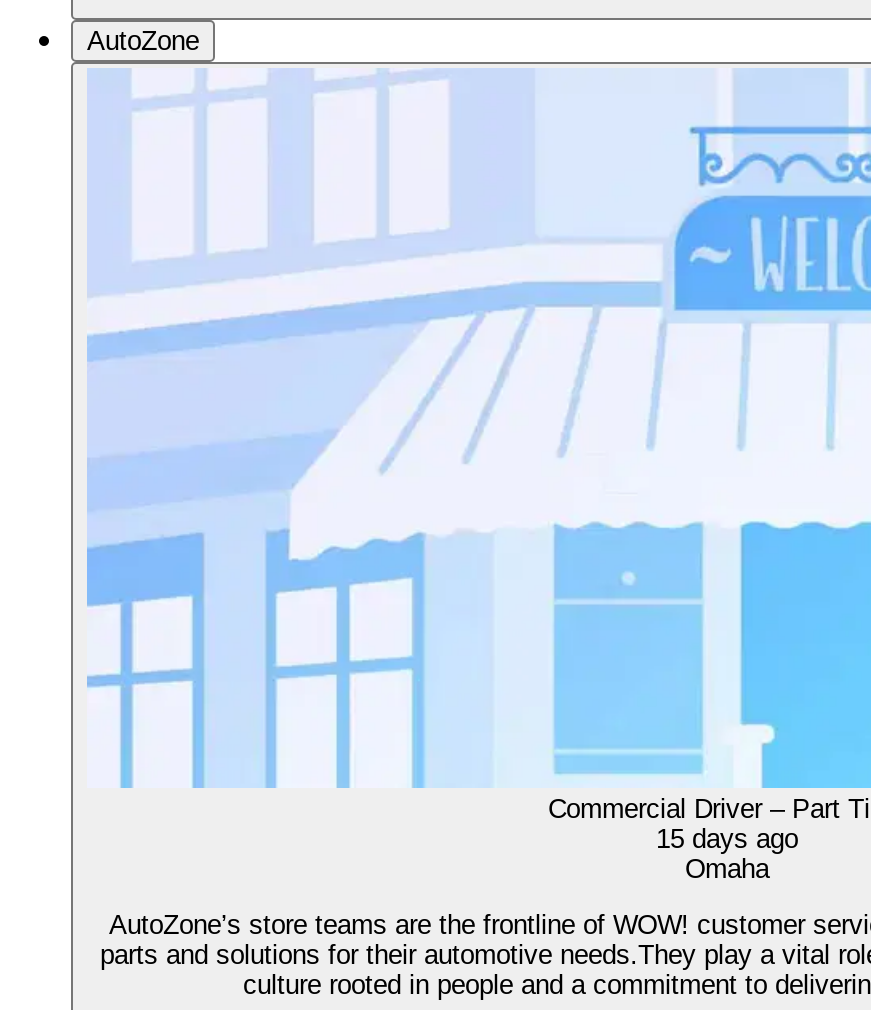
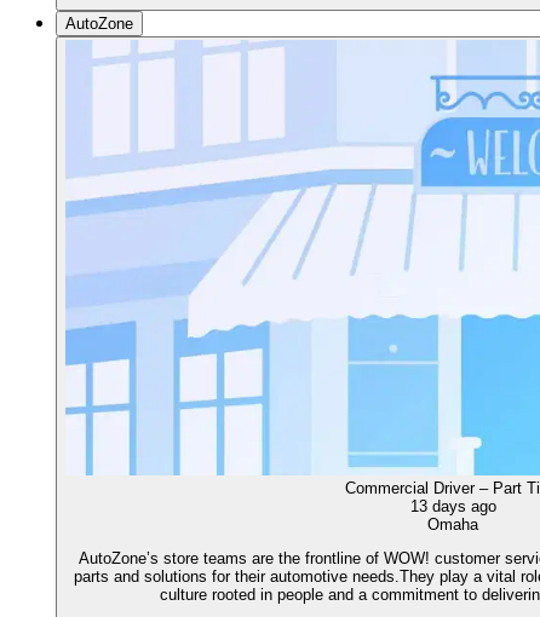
[656,824,798,854] 15 days ago -> [410,497,496,515] 13 days ago

